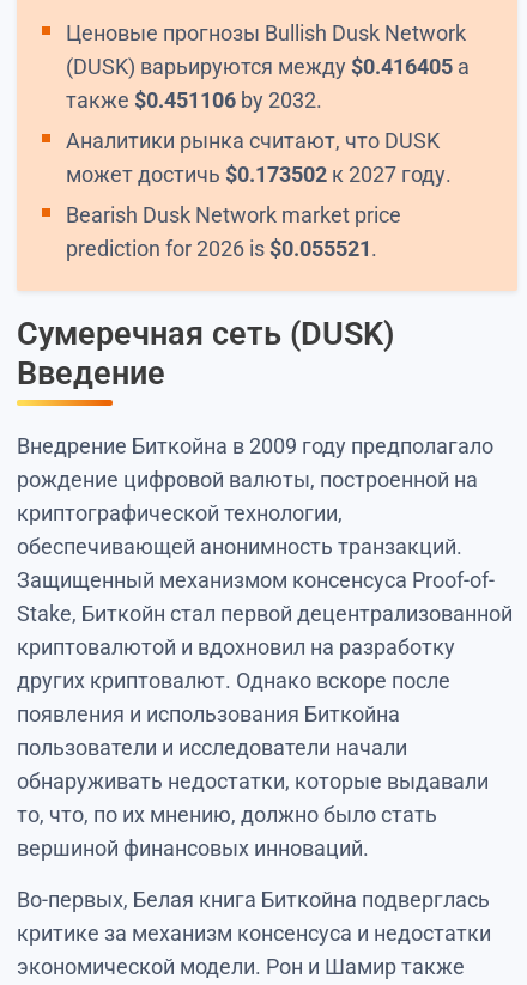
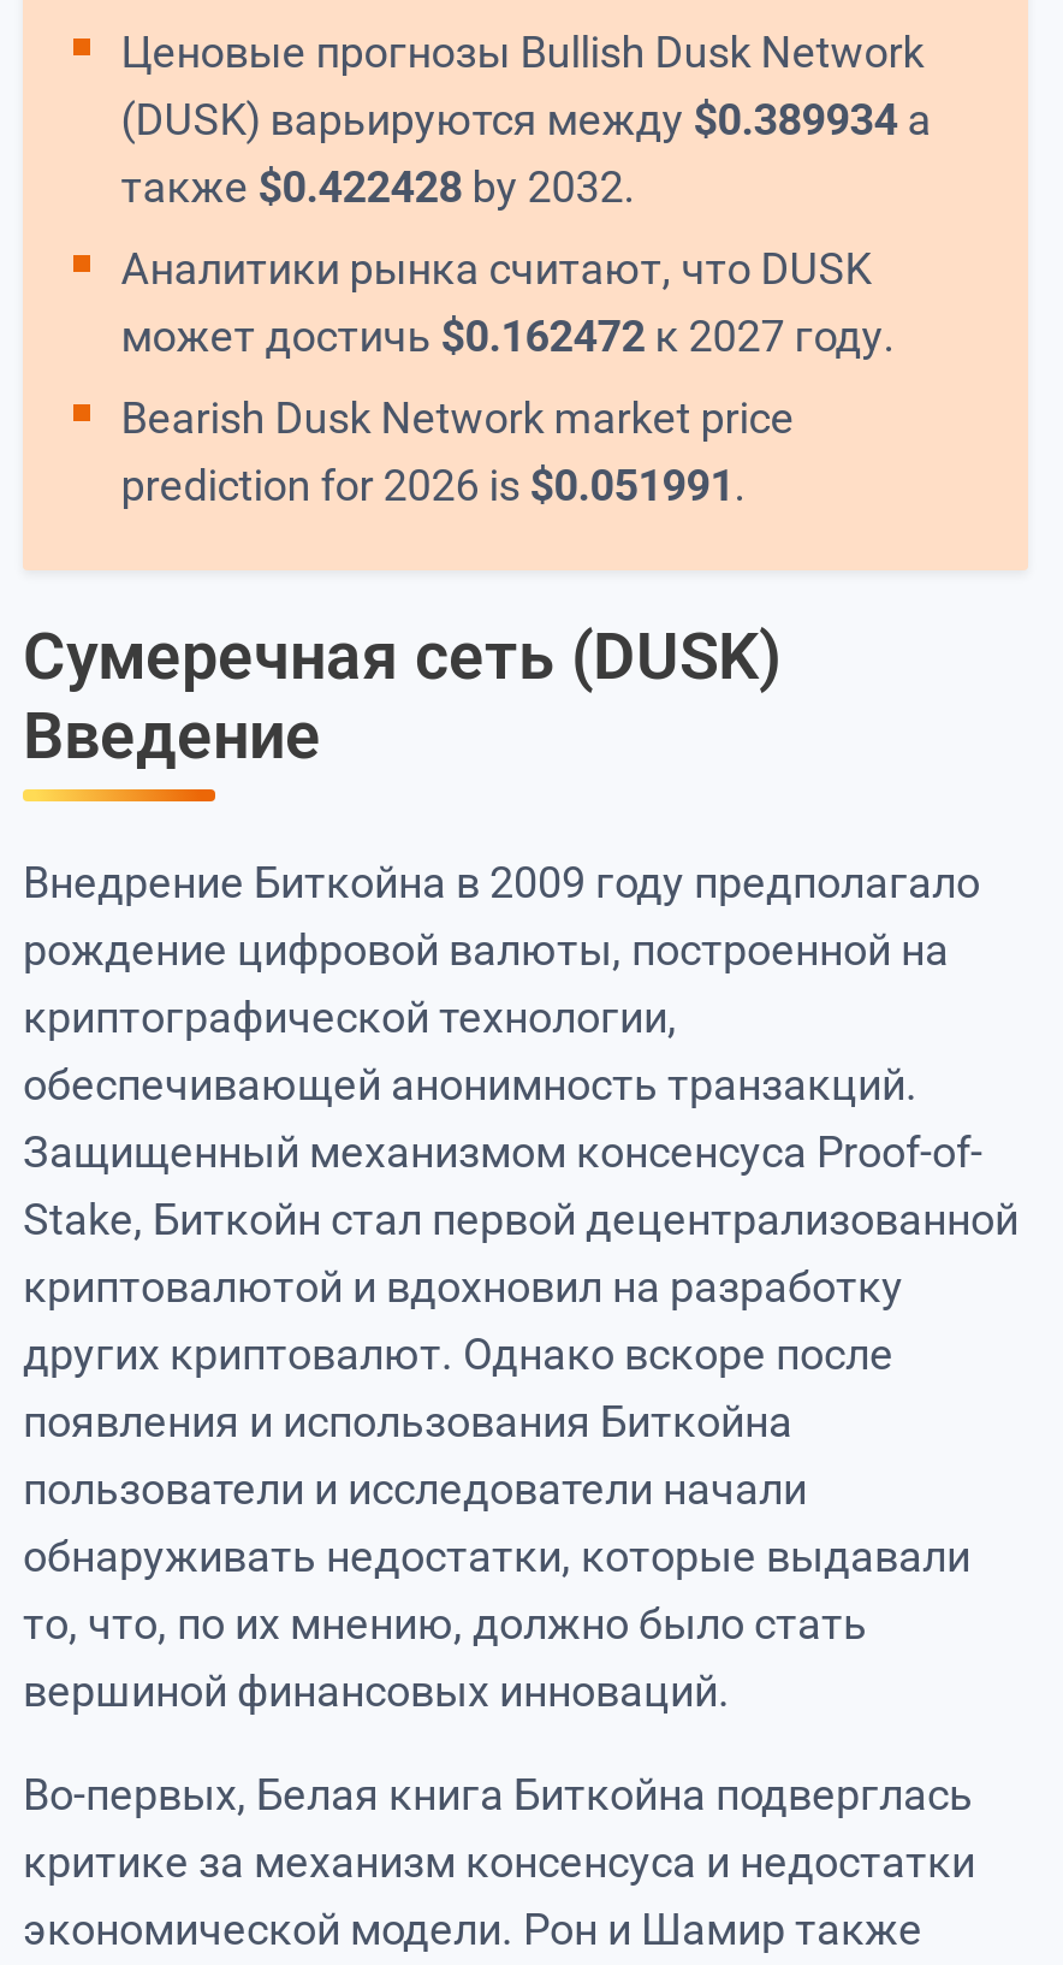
[66,54,469,79] (DUSK) варьируются между $0.416405 а -> [121,94,931,144] (DUSK) варьируются между $0.389934 а
[66,87,322,113] также $0.451106 by 2032. -> [121,161,636,212] также $0.422428 by 2032.
[66,162,451,187] может достичь $0.173502 к 2027 году. -> [121,310,895,361] может достичь $0.162472 к 2027 году.
[66,236,377,261] prediction for 2026 is $0.055521. -> [121,460,746,510] prediction for 2026 is $0.051991.

